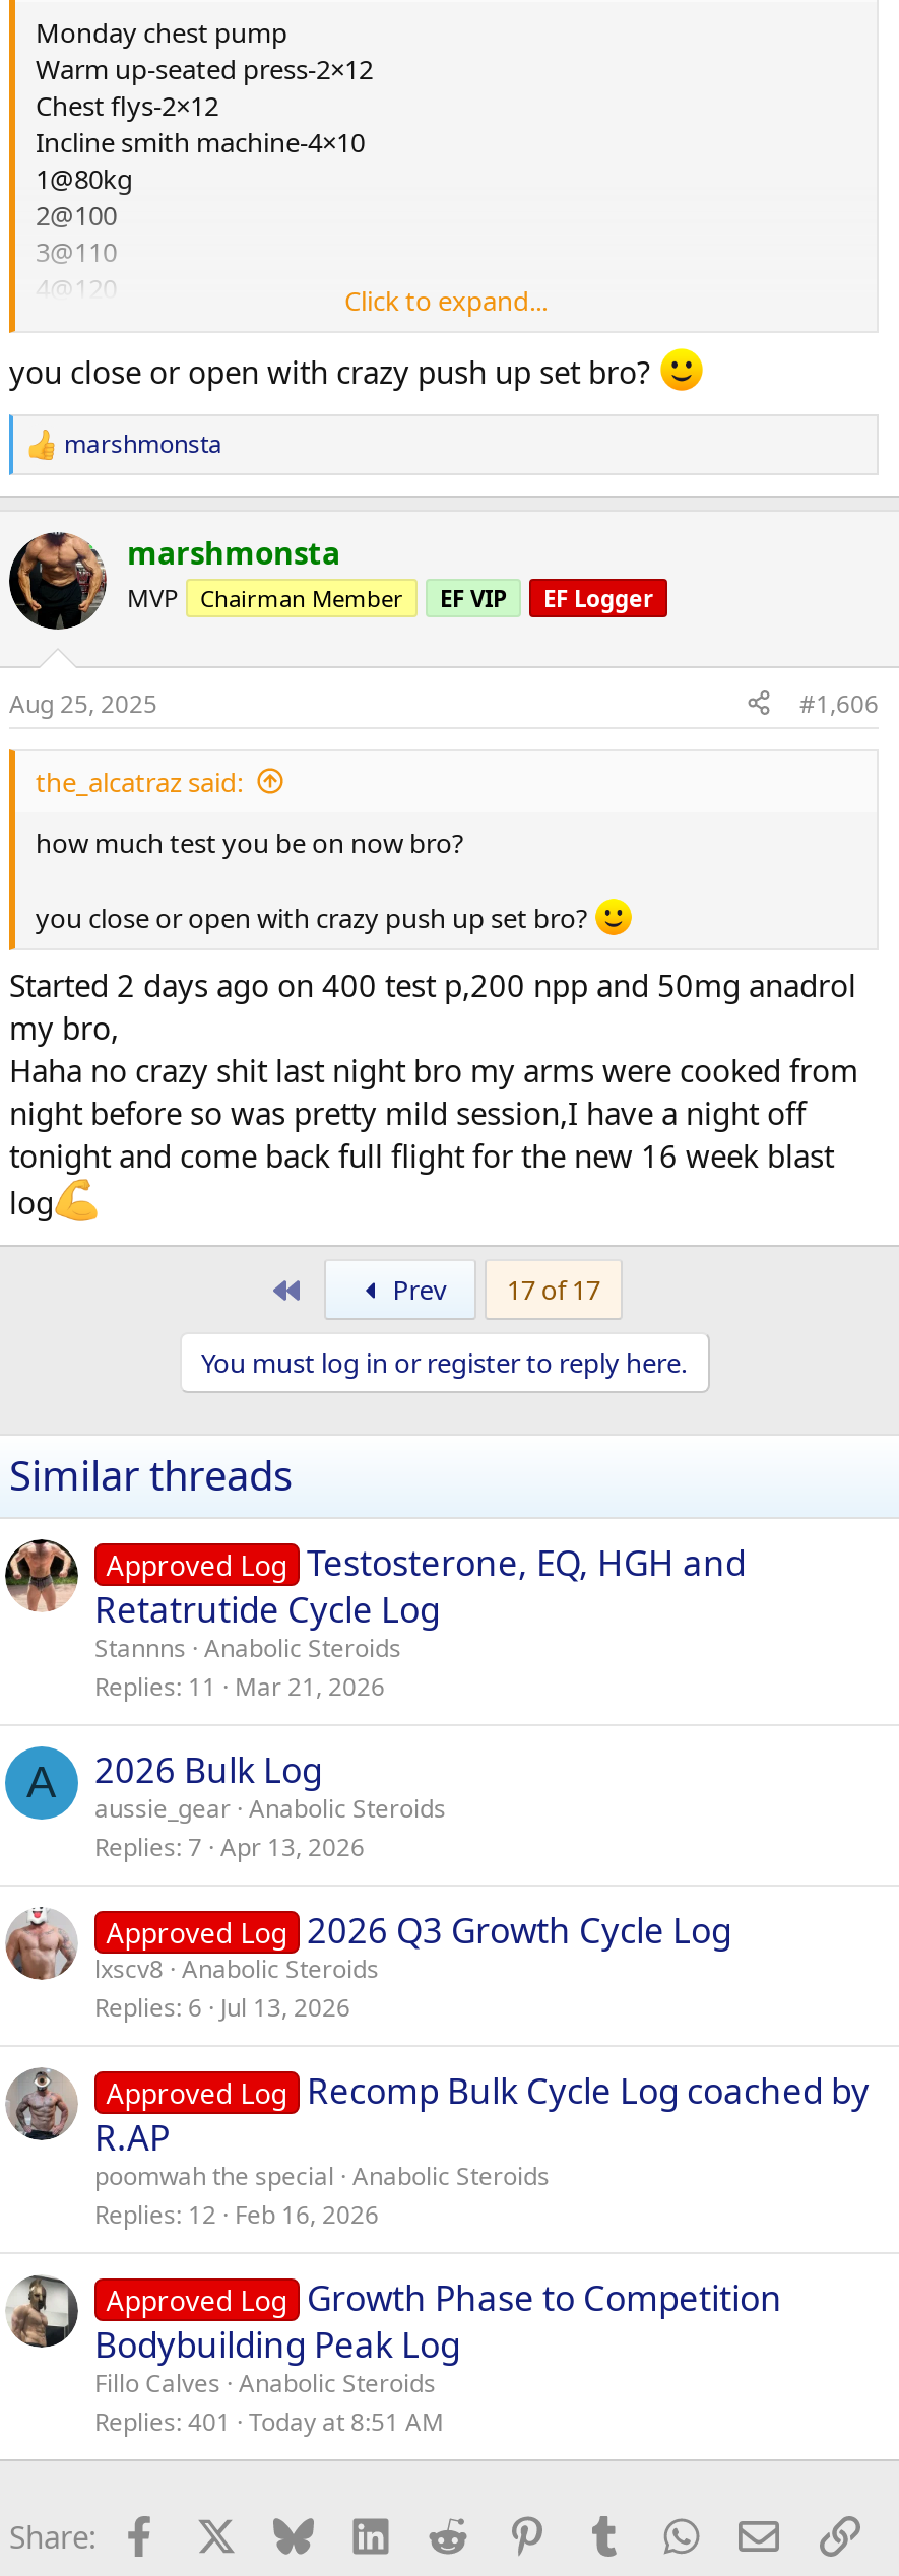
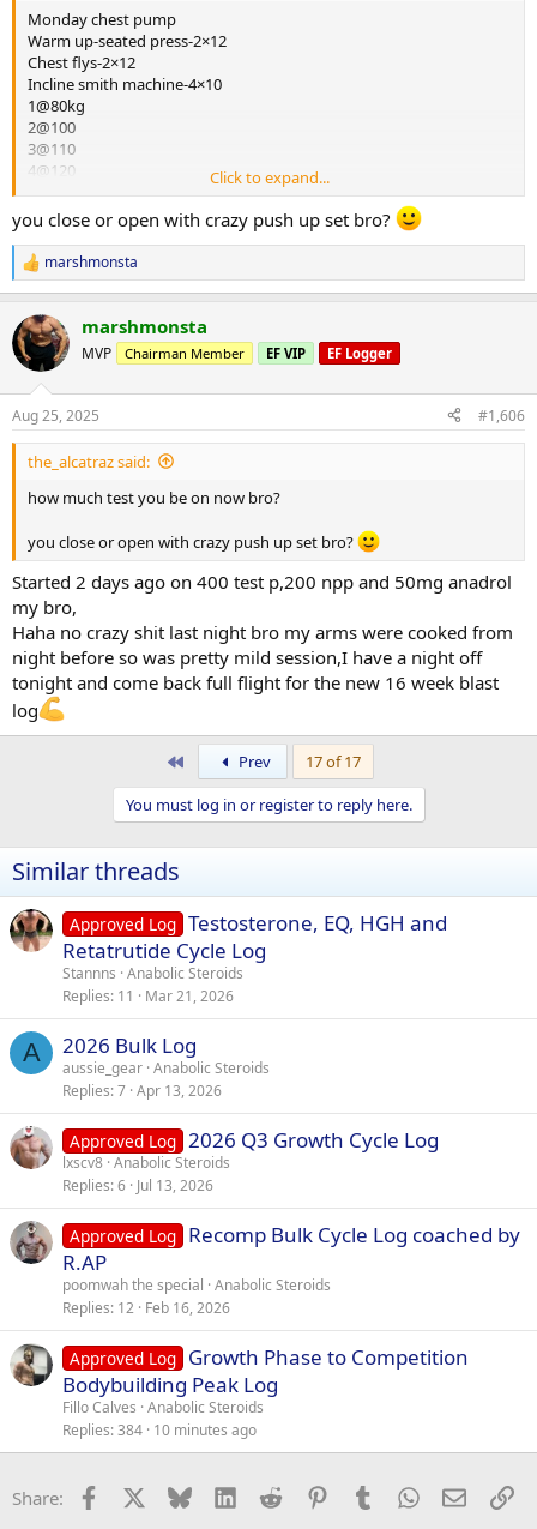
[94,2405,444,2439] Replies 401 Today at 8:51 AM -> [62,1420,257,1440] Replies 384 10 minutes ago

